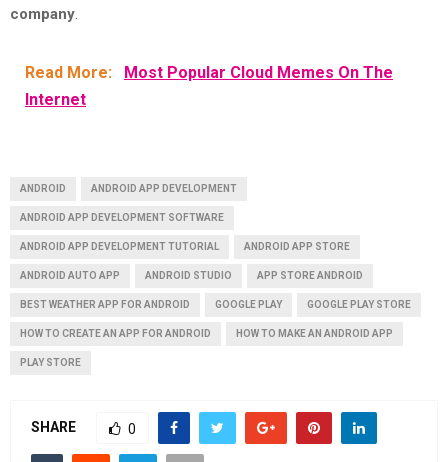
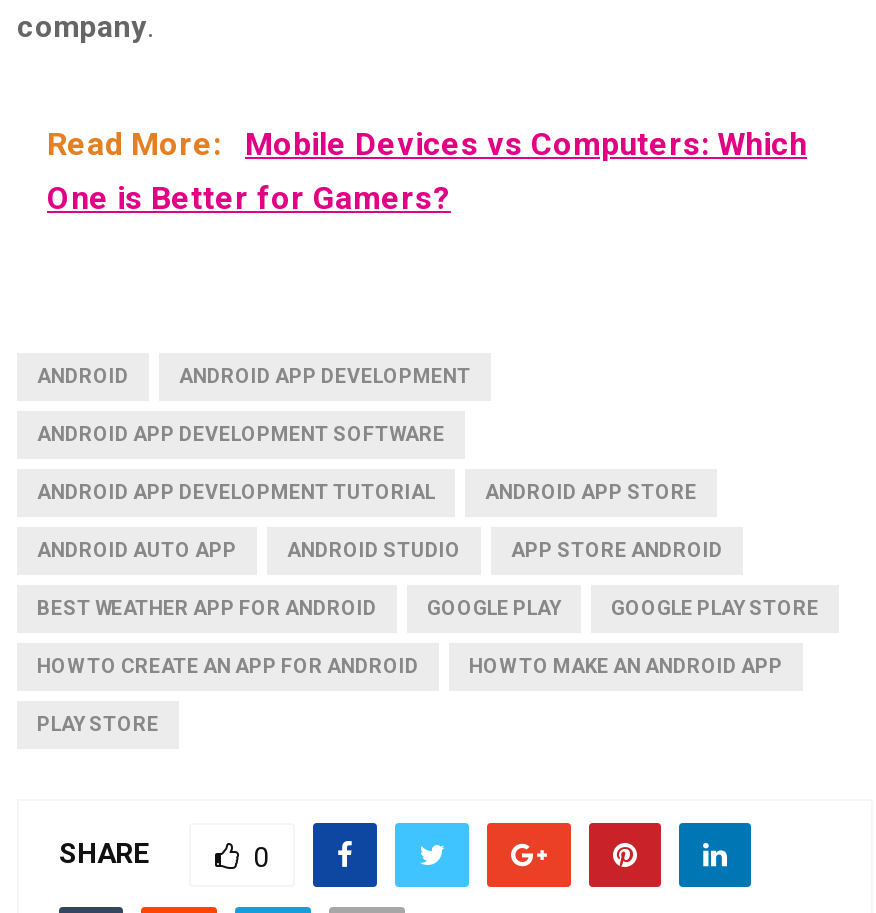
[25,63,393,109] Read More: Most Popular Cloud Memes On The | Internet -> [47,126,807,218] Read More: Mobile Devices vs Computers: Which | One is Better for Gamers?

